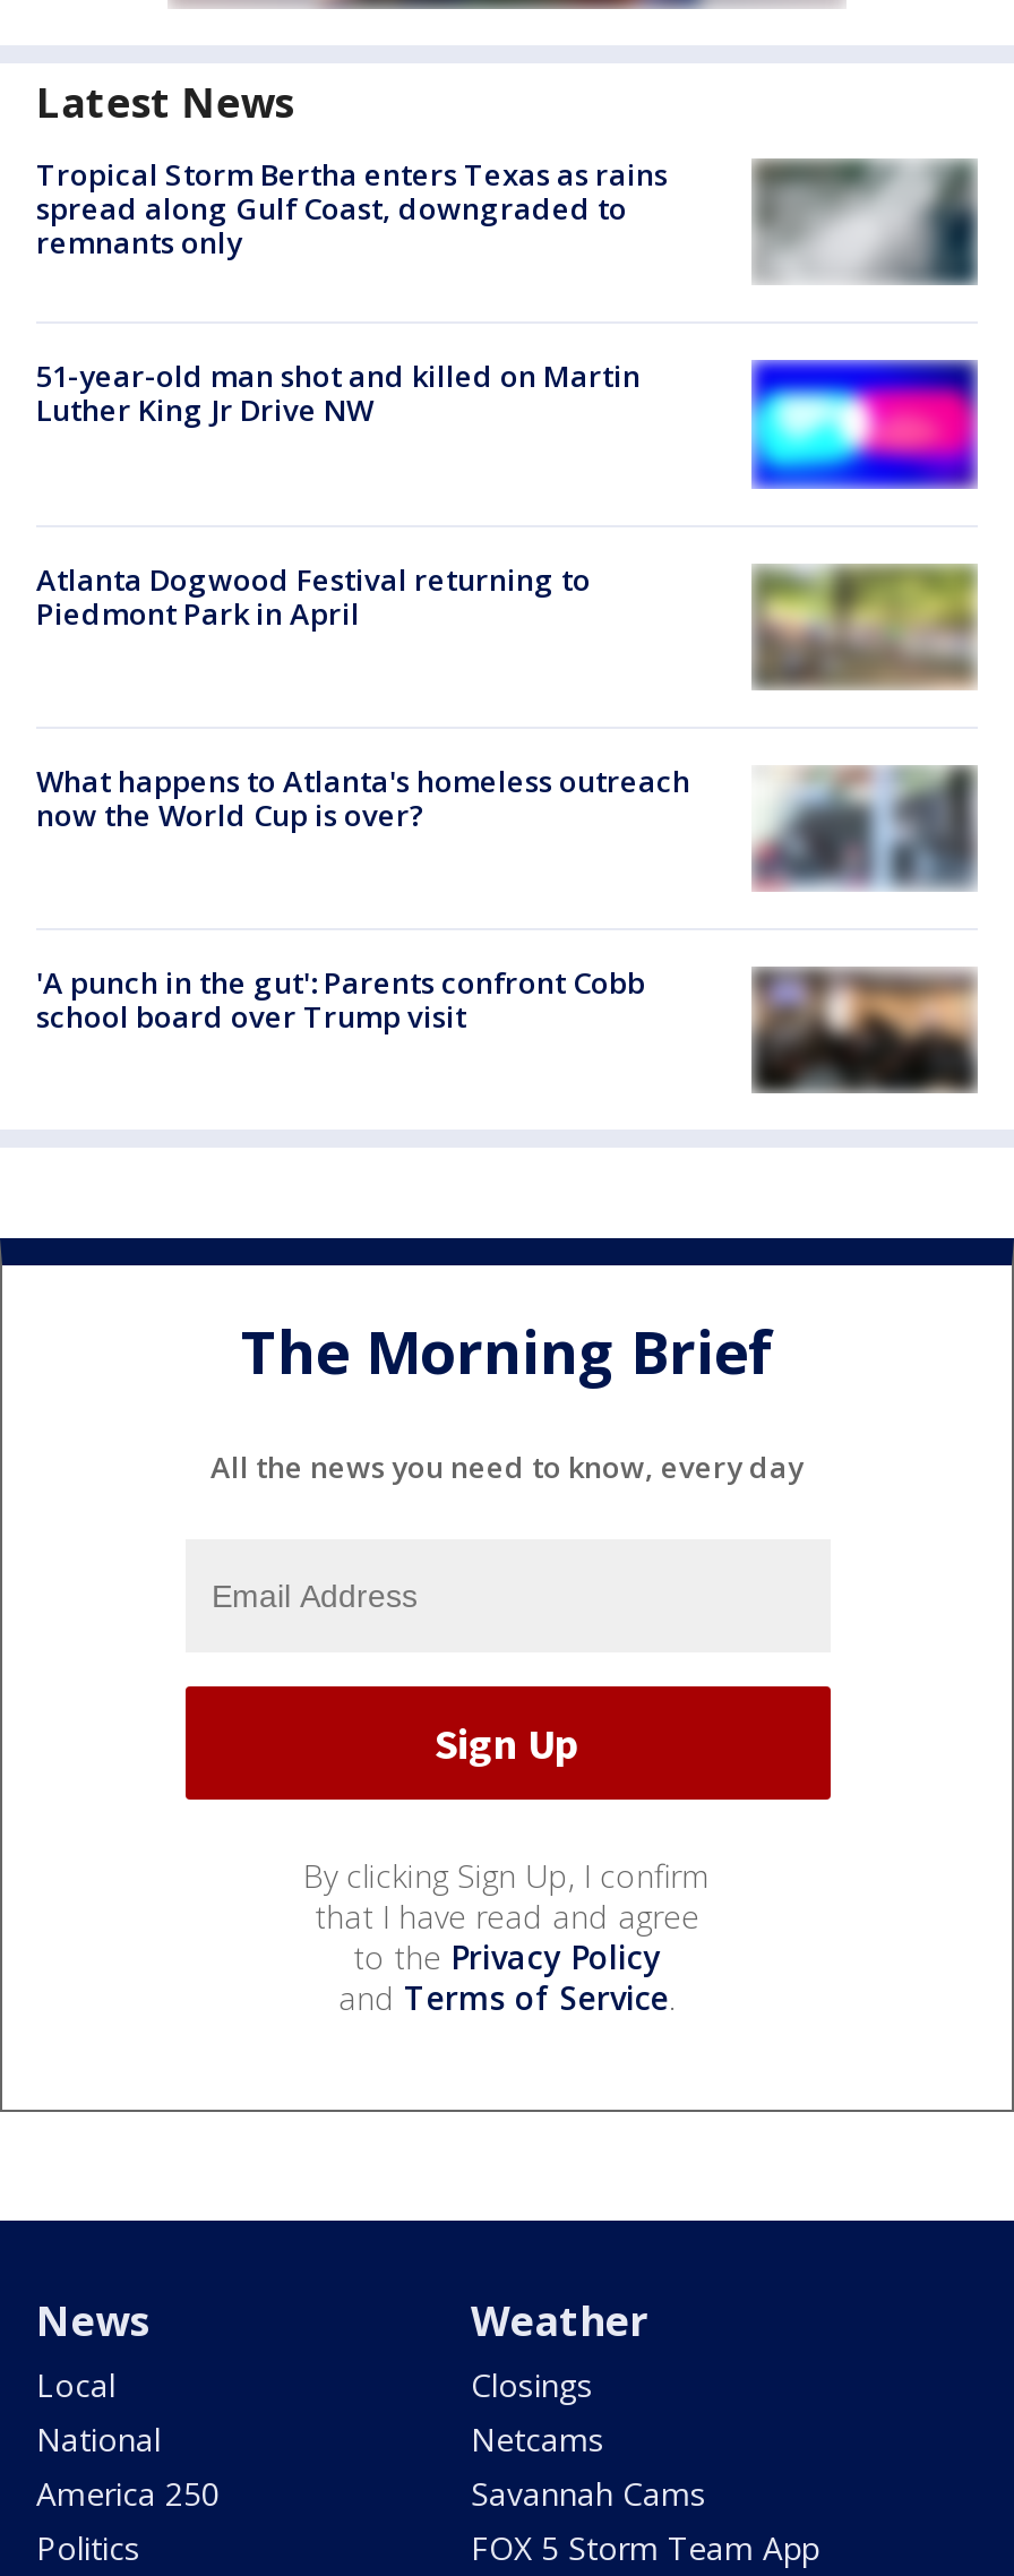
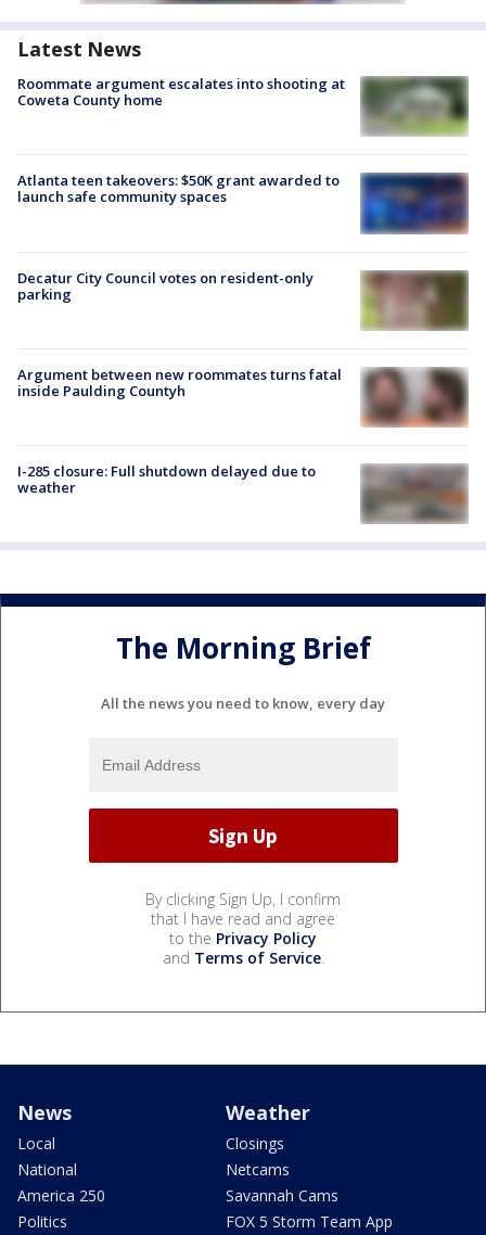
[36,154,668,263] Tropical Storm Bertha enters Texas as rains | spread along Gulf Coast, downgraded to | remnants only -> [17,74,345,110] Roommate argument escalates into shooting at | Coweta County home
[760,161,978,285] [image] -> [363,76,469,137] [image]
[36,357,641,431] 51-year-old man shot and killed on Martin | Luther King Jr Drive NW -> [17,171,340,207] Atlanta teen takeovers: $50K grant awarded to | launch safe community spaces
[751,360,978,489] [image] -> [360,173,469,234] [image]
[36,558,591,633] Atlanta Dogwood Festival returning to | Piedmont Park in April -> [17,268,314,304] Decatur City Council votes on resident-only | parking
[754,564,978,688] [image] -> [360,270,468,331] [image]
[36,761,978,892] [image] | What happens to Atlanta's homeless outreach | now the World Cup is over? -> [17,365,469,428] [image] | Argument between new roommates turns fatal | inside Paulding Countyh
[36,962,645,1037] 'A punch in the gut': Parents confront Cobb | school board over Trump visit -> [17,461,316,497] I-285 closure: Full shutdown delayed due to | weather
[754,969,976,1091] [image] -> [362,466,468,524] [image]

